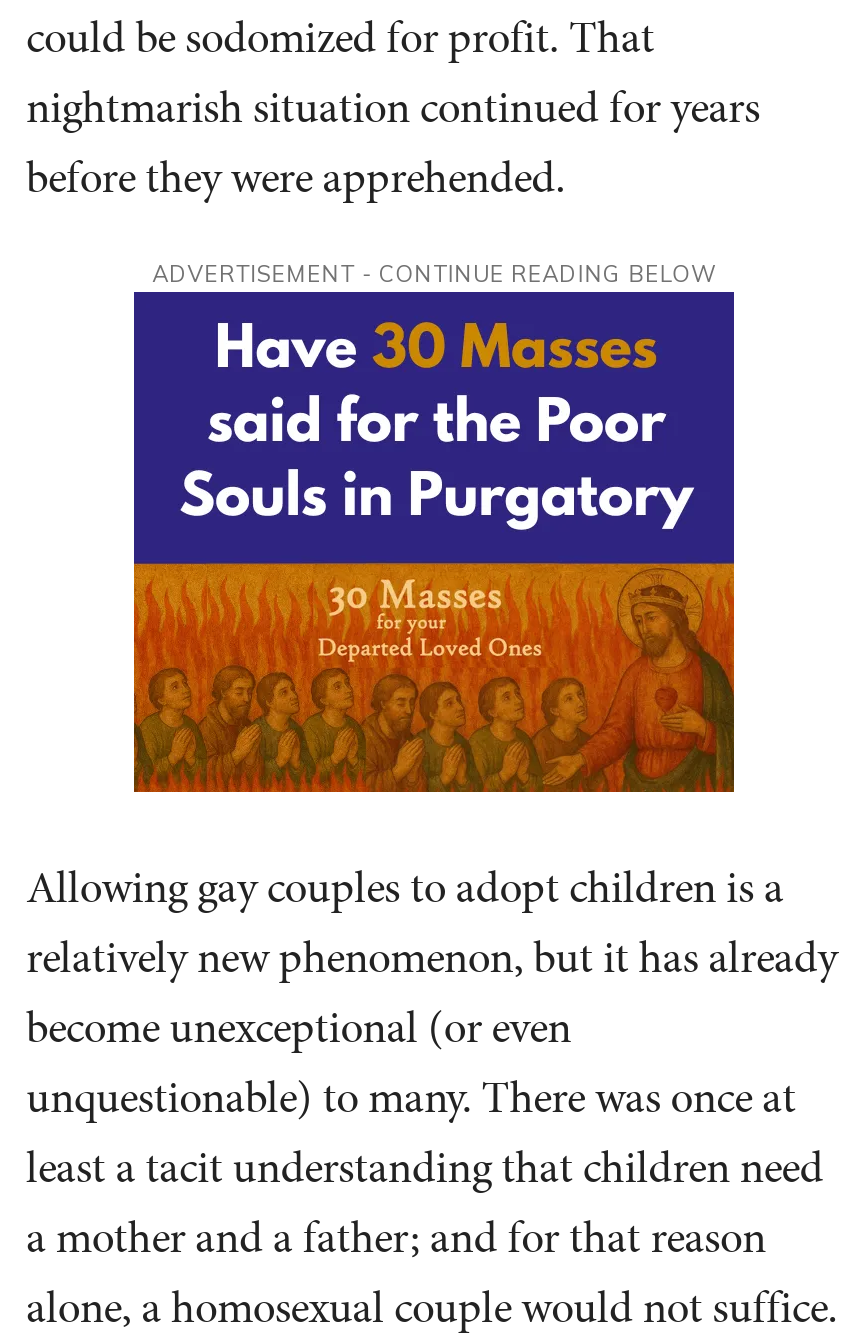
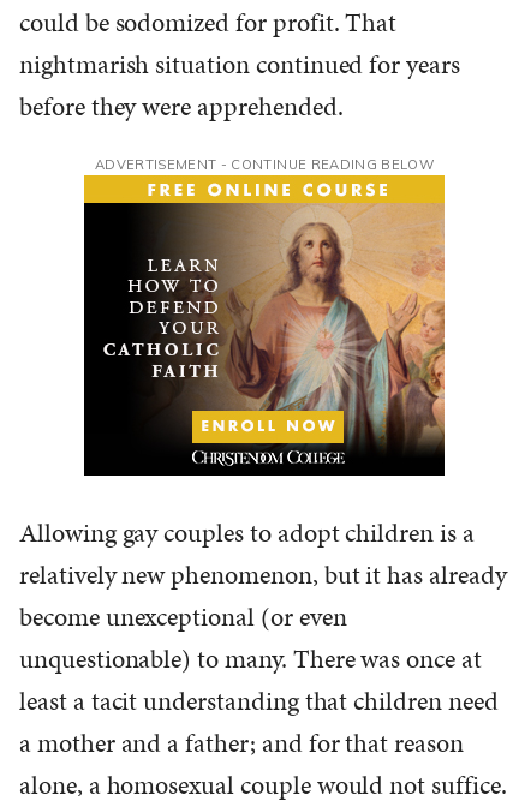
[132,290,736,794] [image] -> [83,174,446,477] [image]

